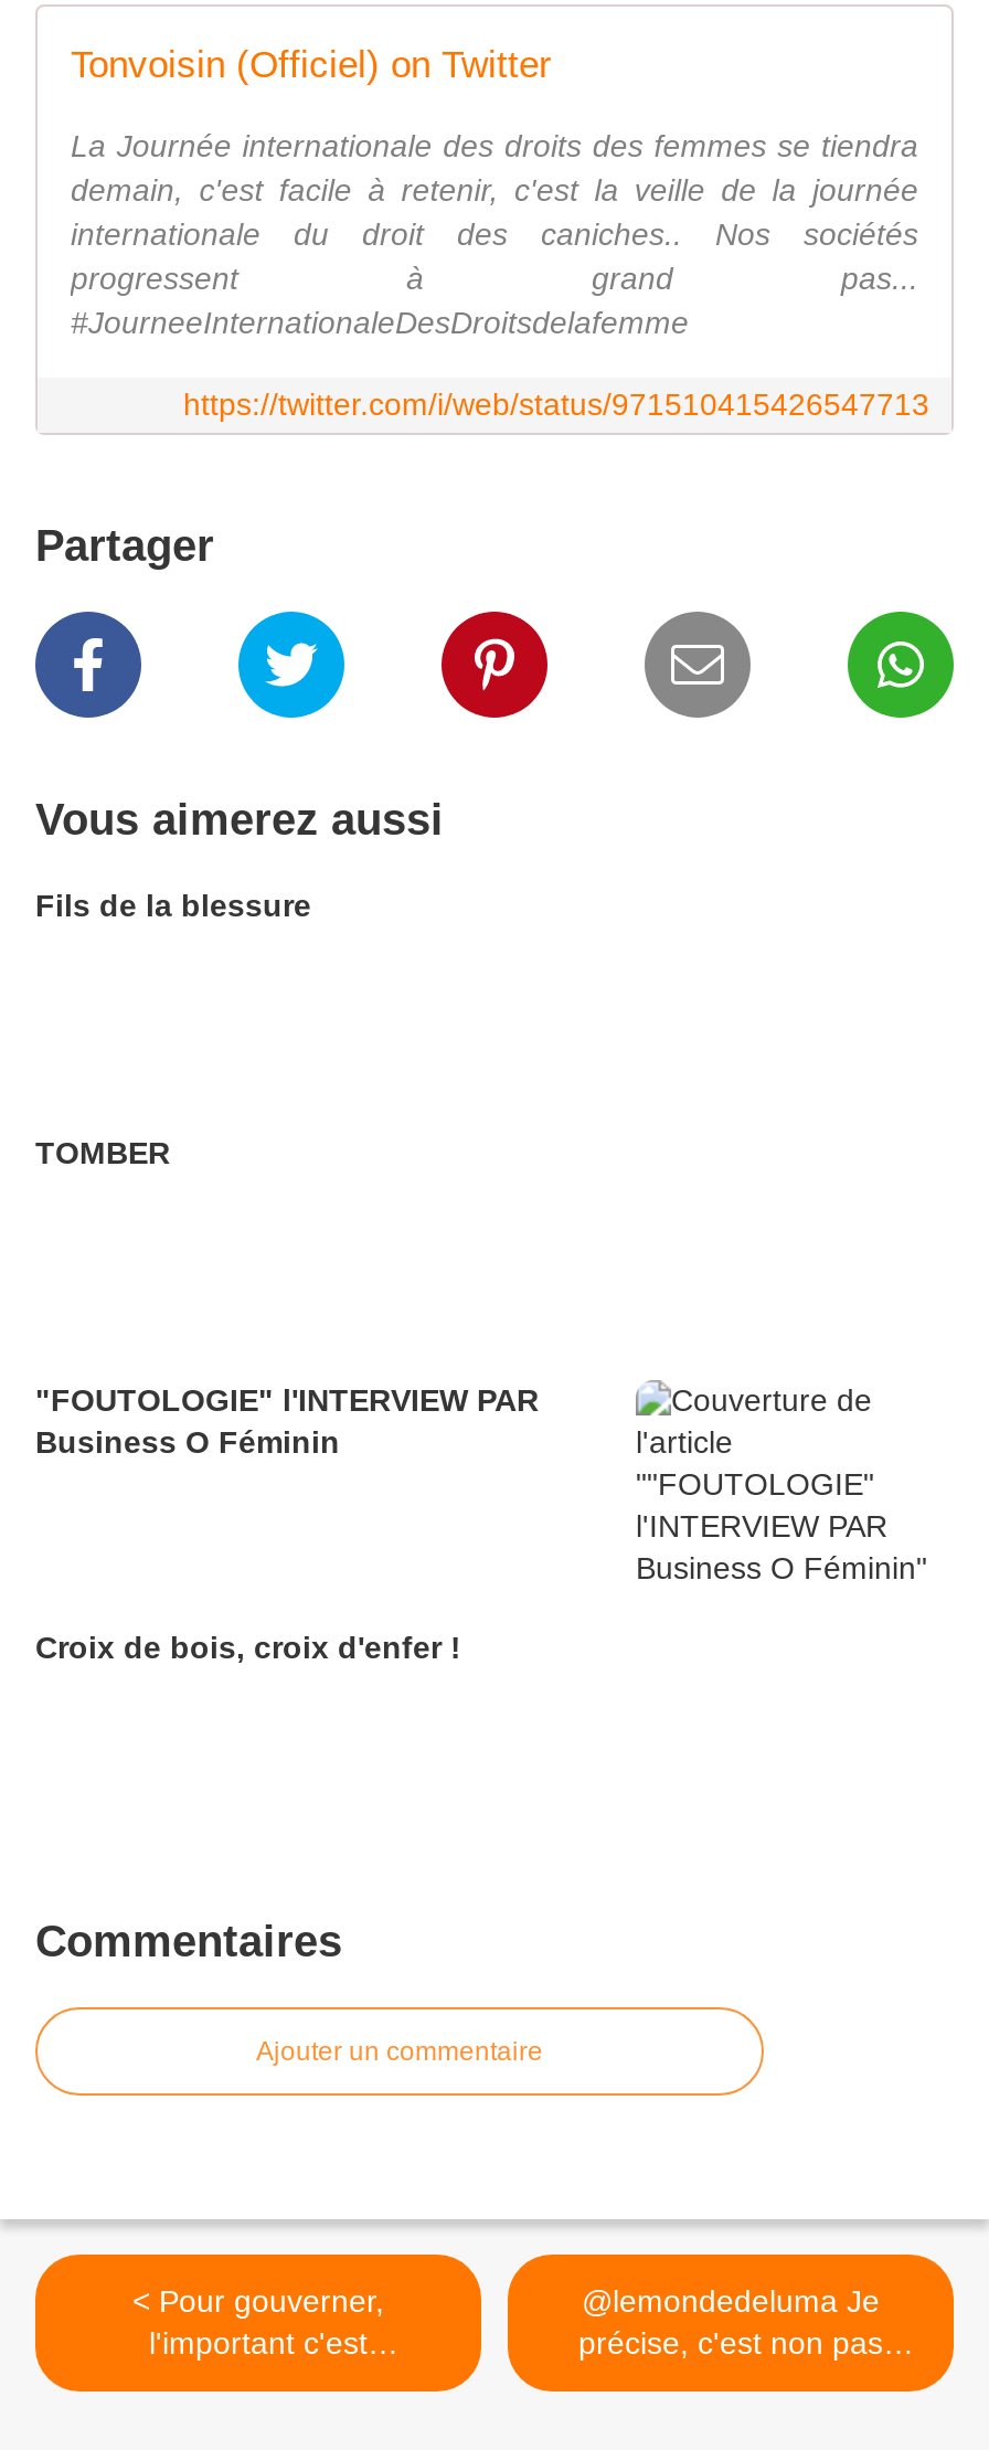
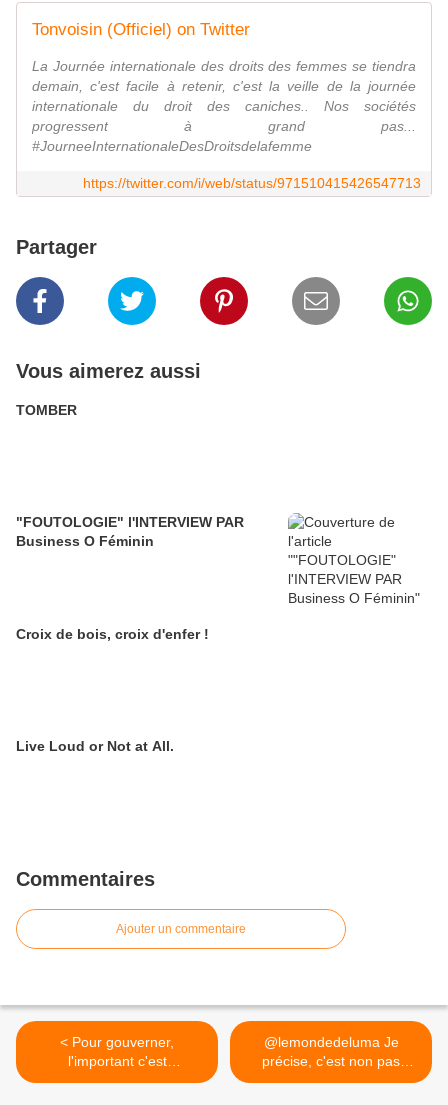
[35,888,311,923] Fils de la blessure -> none
moved [35,1135,539,1665] -> [16,402,244,642]: TOMBER | "FOUTOLOGIE" l'INTERVIEW PAR | Business O Féminin | Croix de bois, croix d'enfer !
none -> [16,738,174,754] Live Loud or Not at All.

